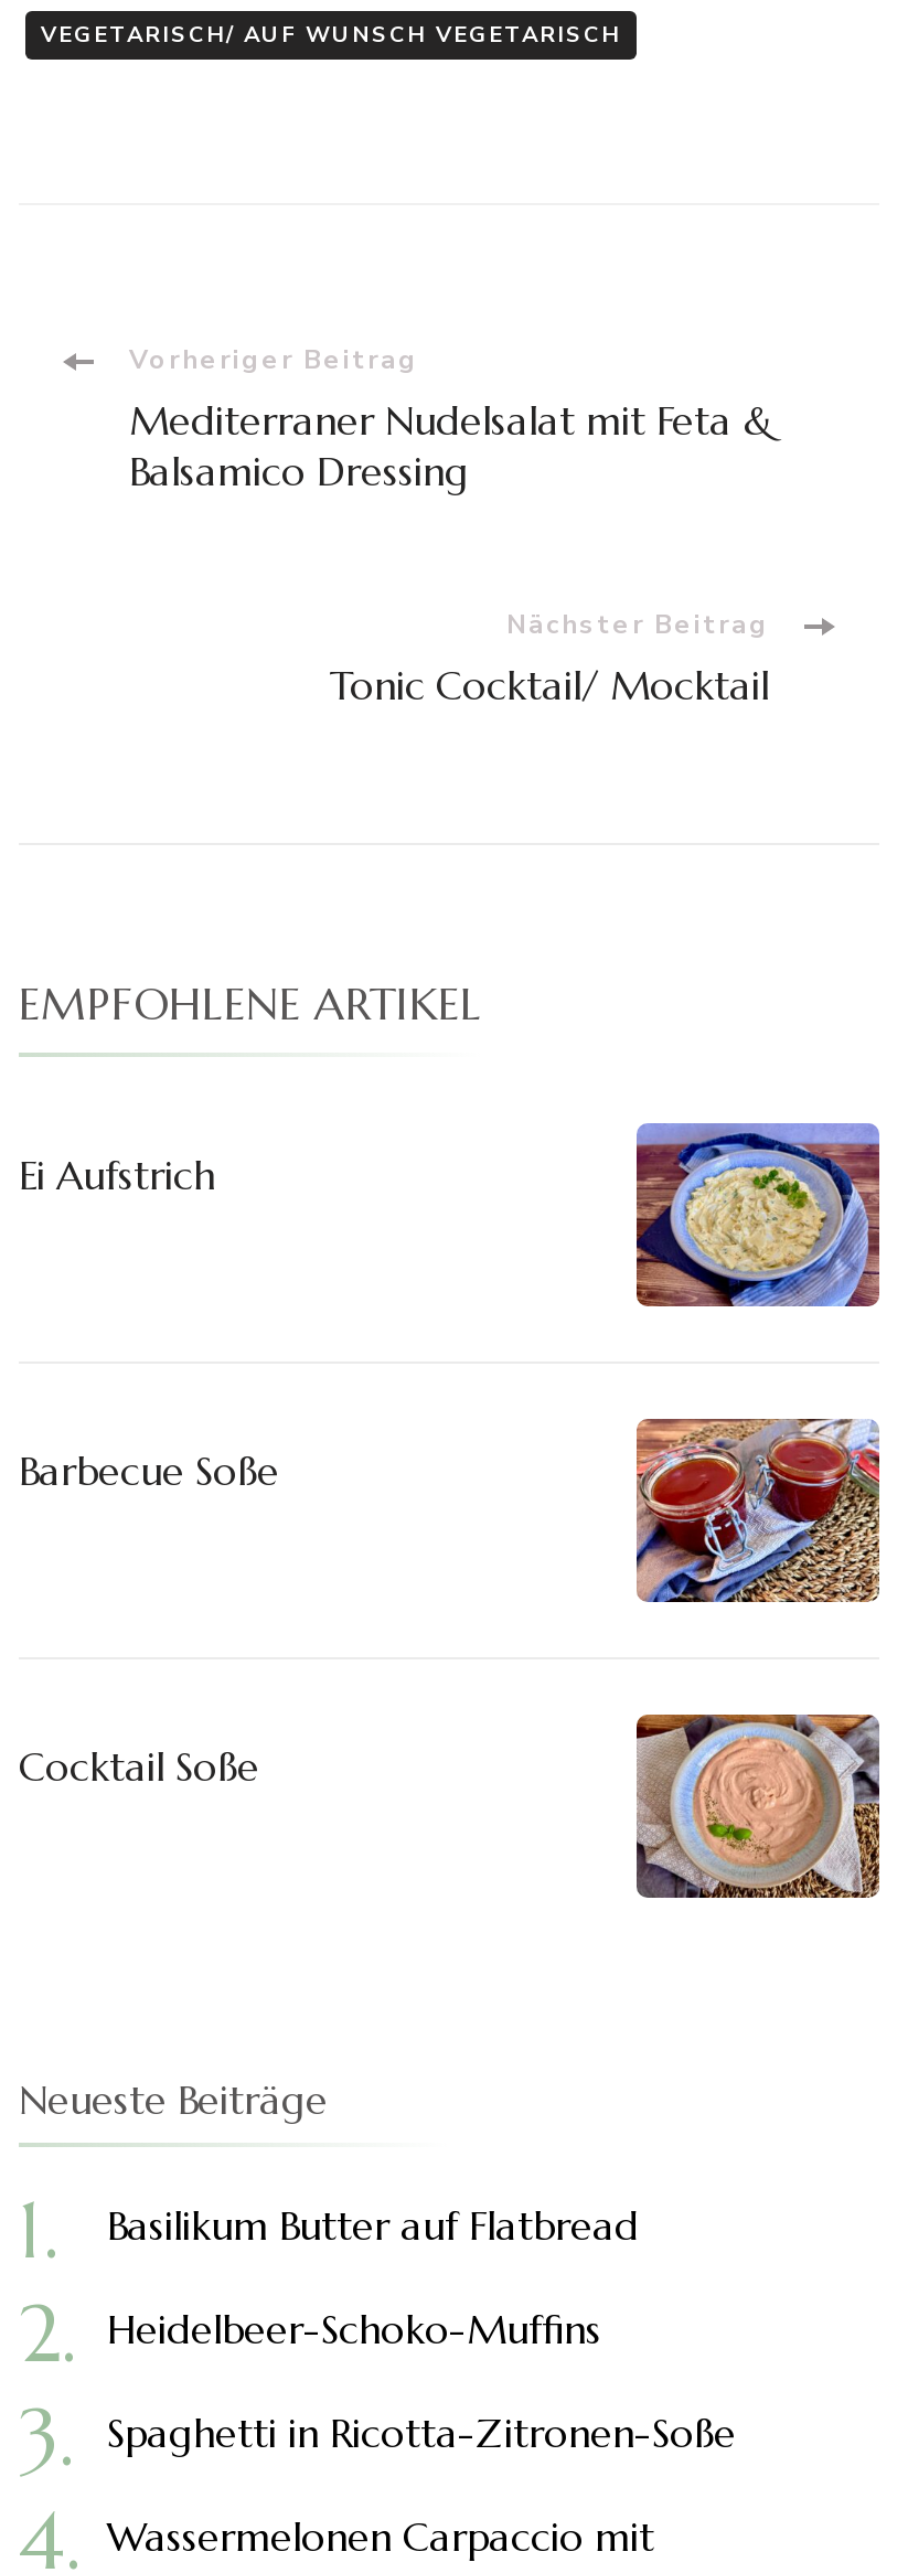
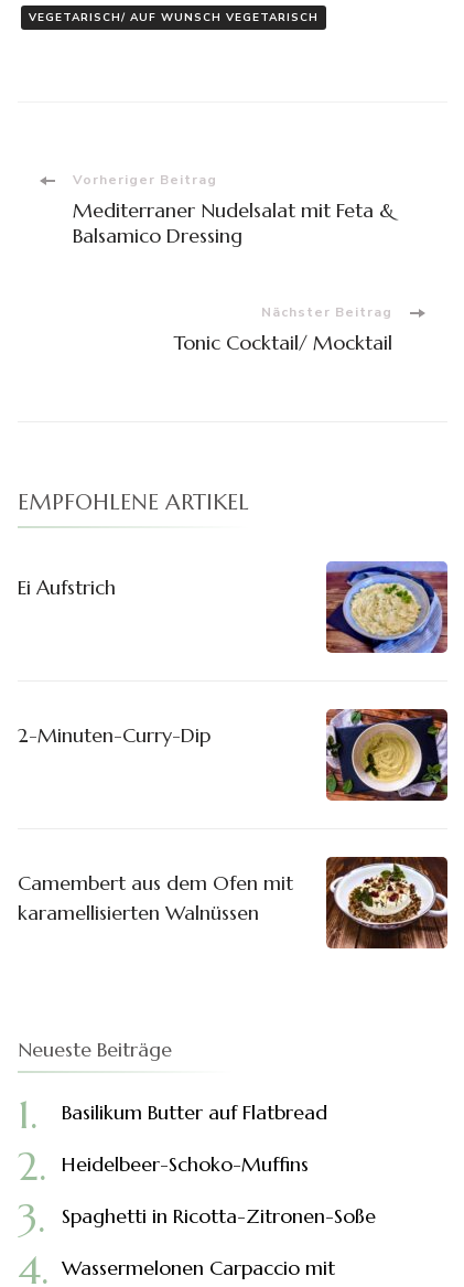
[634,1417,882,1604] [image] -> [325,708,449,802] [image]
[19,1446,279,1497] Barbecue Soße -> [18,723,211,748] 2-Minuten-Curry-Dip
[634,1712,882,1900] [image] -> [326,856,447,950] [image]
[19,1742,259,1793] Cocktail Soße -> [18,871,293,926] Camembert aus dem Ofen mit | karamellisierten Walnüssen

